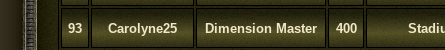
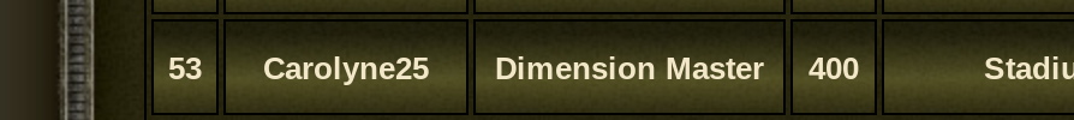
[68,21,356,36] 93 Carolyne25 Dimension Master 400 -> [168,50,859,86] 53 Carolyne25 Dimension Master 400

